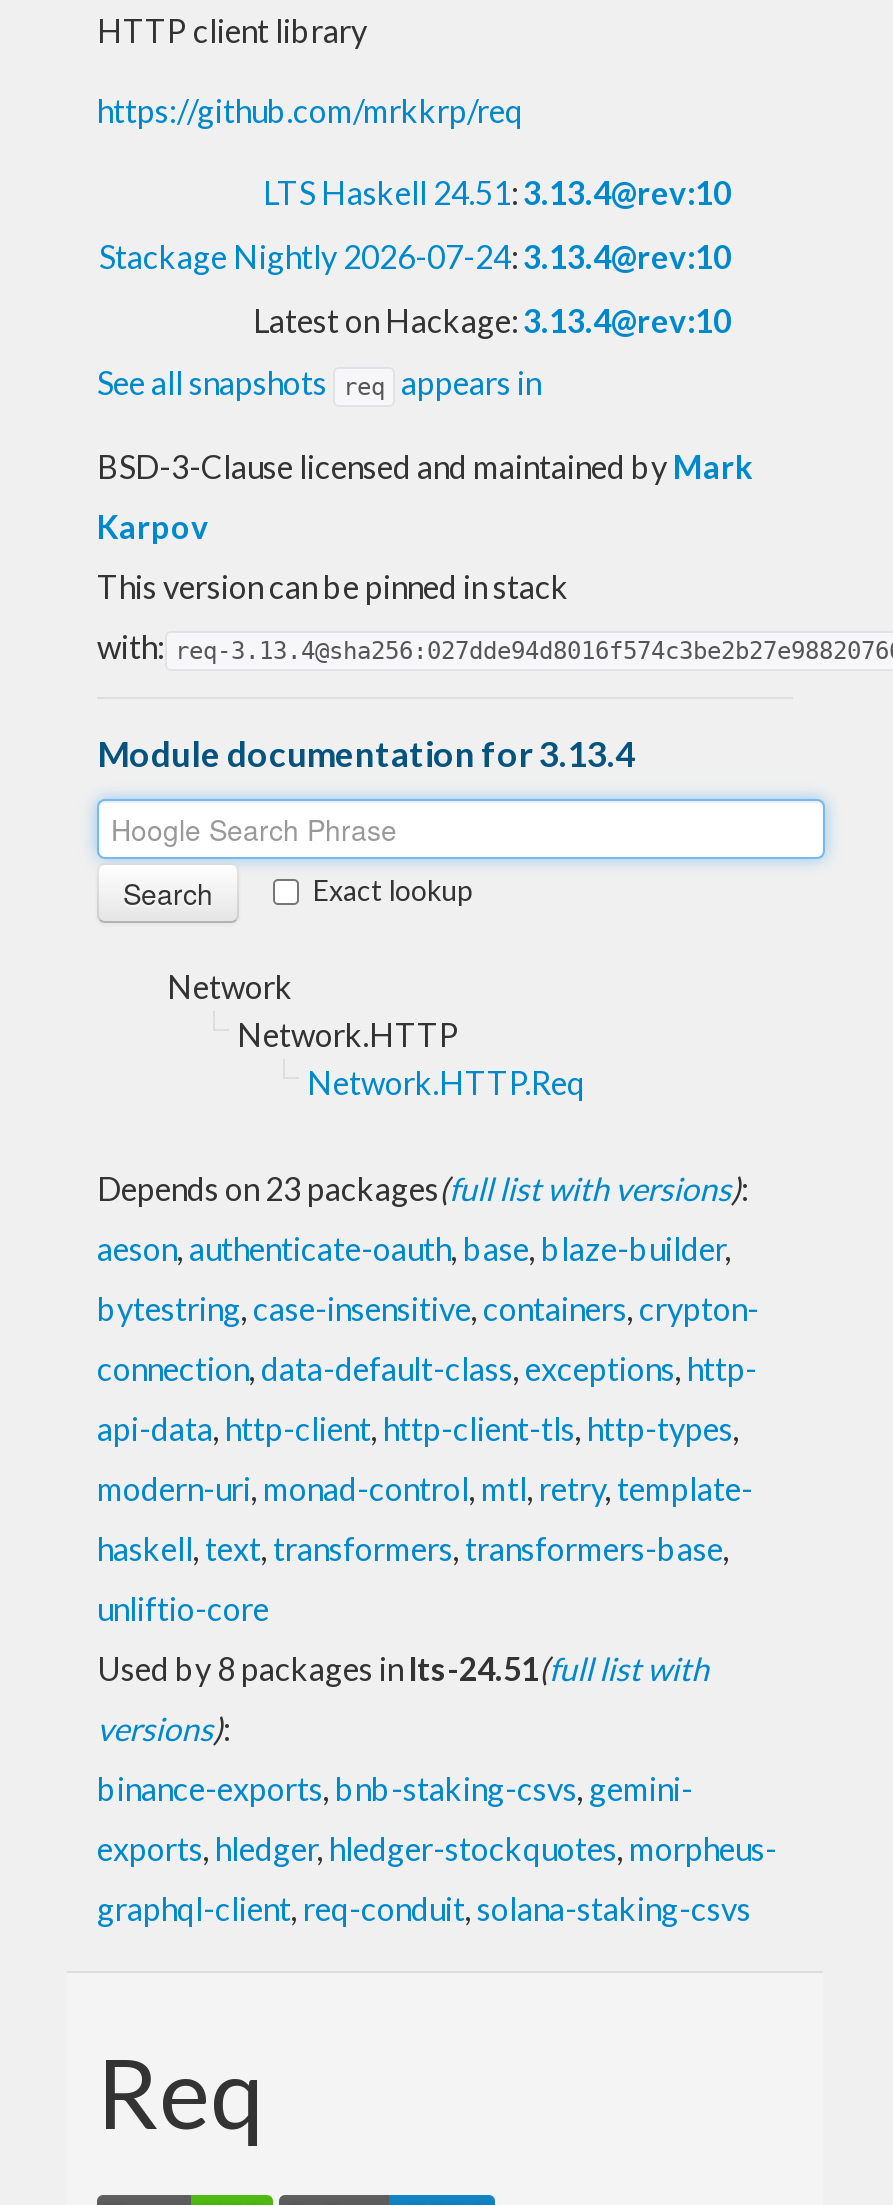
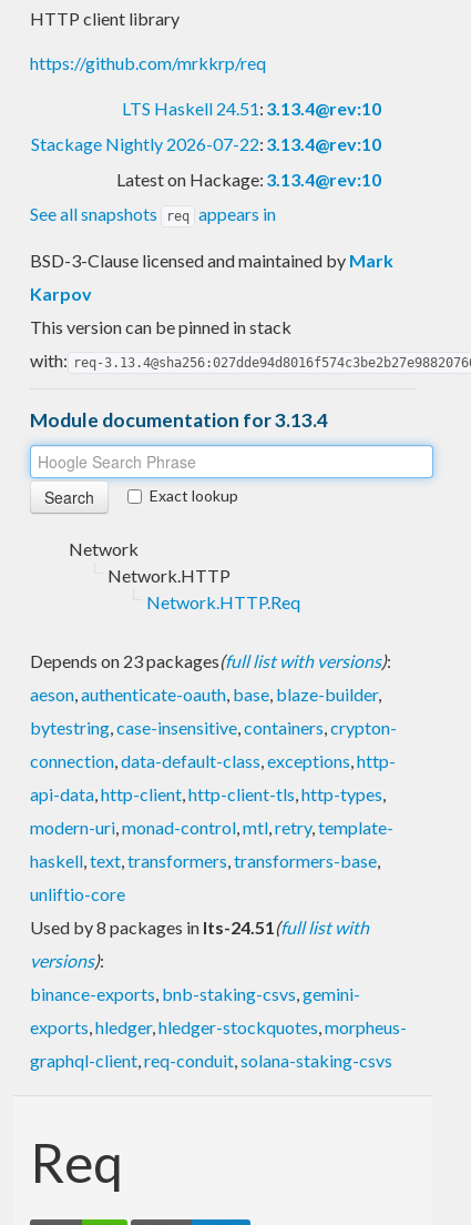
[99,237,731,275] Stackage Nightly 2026-07-24: 3.13.4@rev:10 -> [31,133,381,154] Stackage Nightly 2026-07-22: 3.13.4@rev:10

